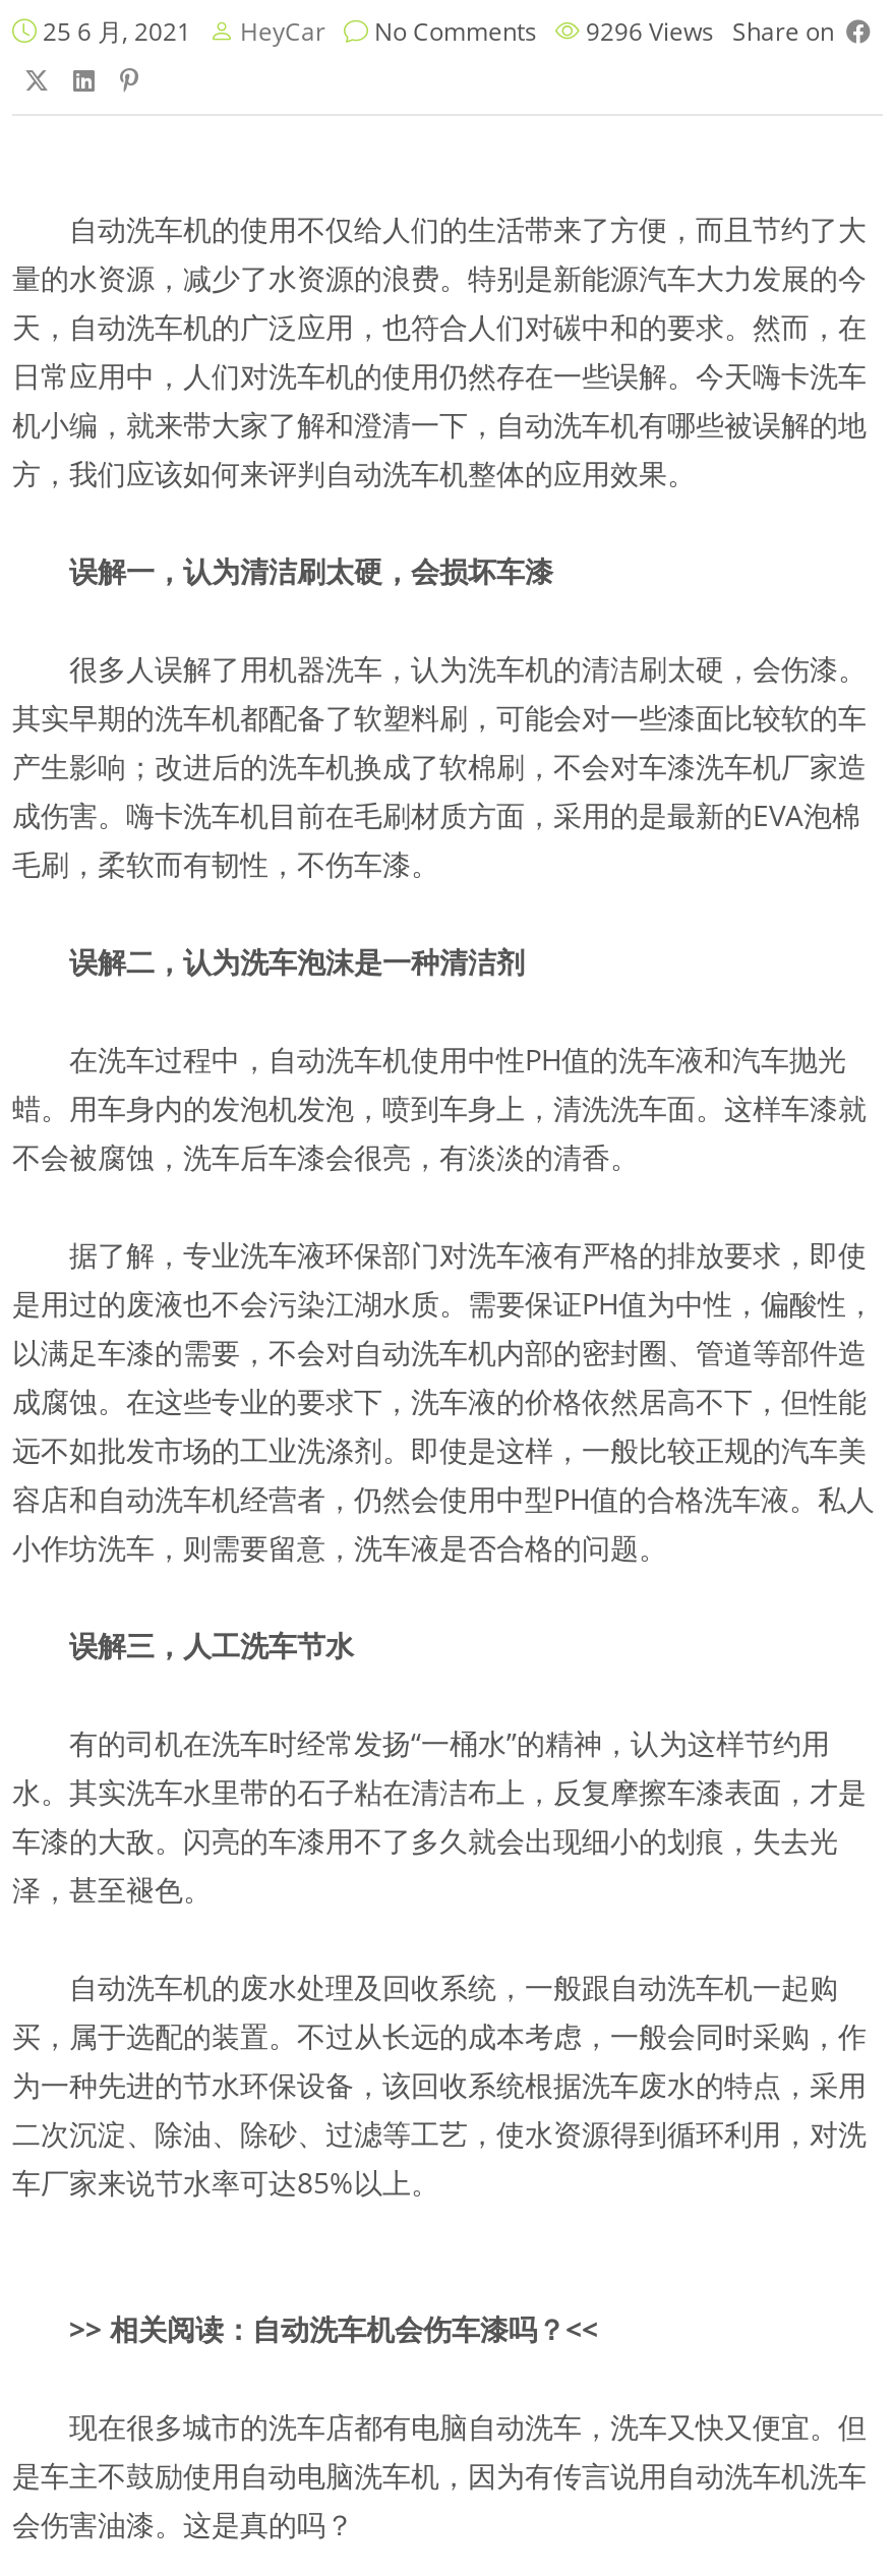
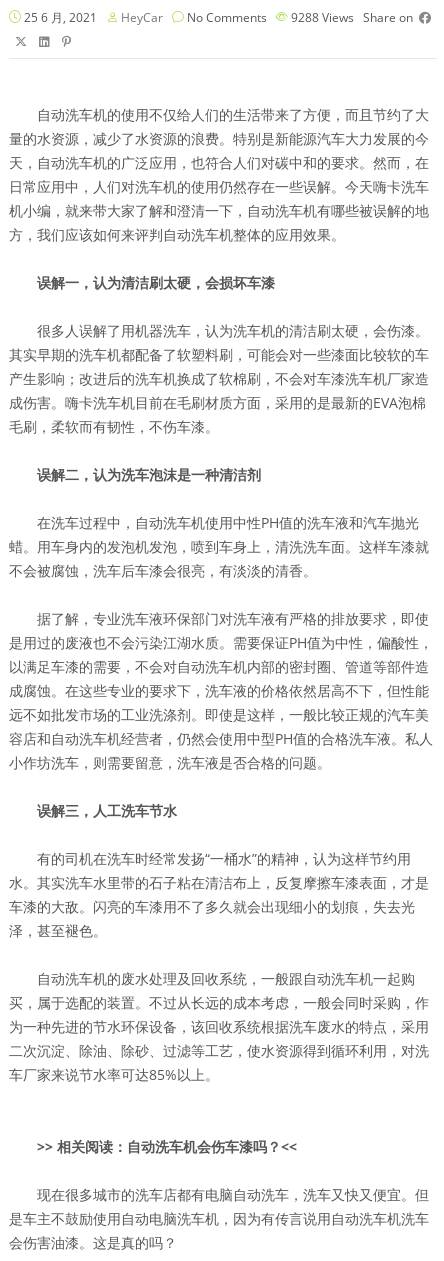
[580,13,834,48] 9296 Views Share on -> [288,9,413,26] 9288 Views Share on

